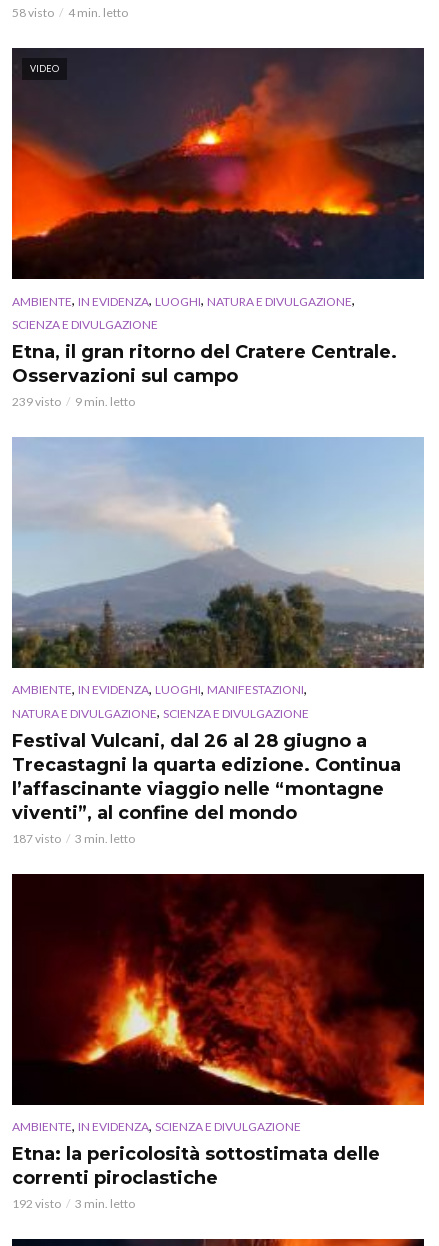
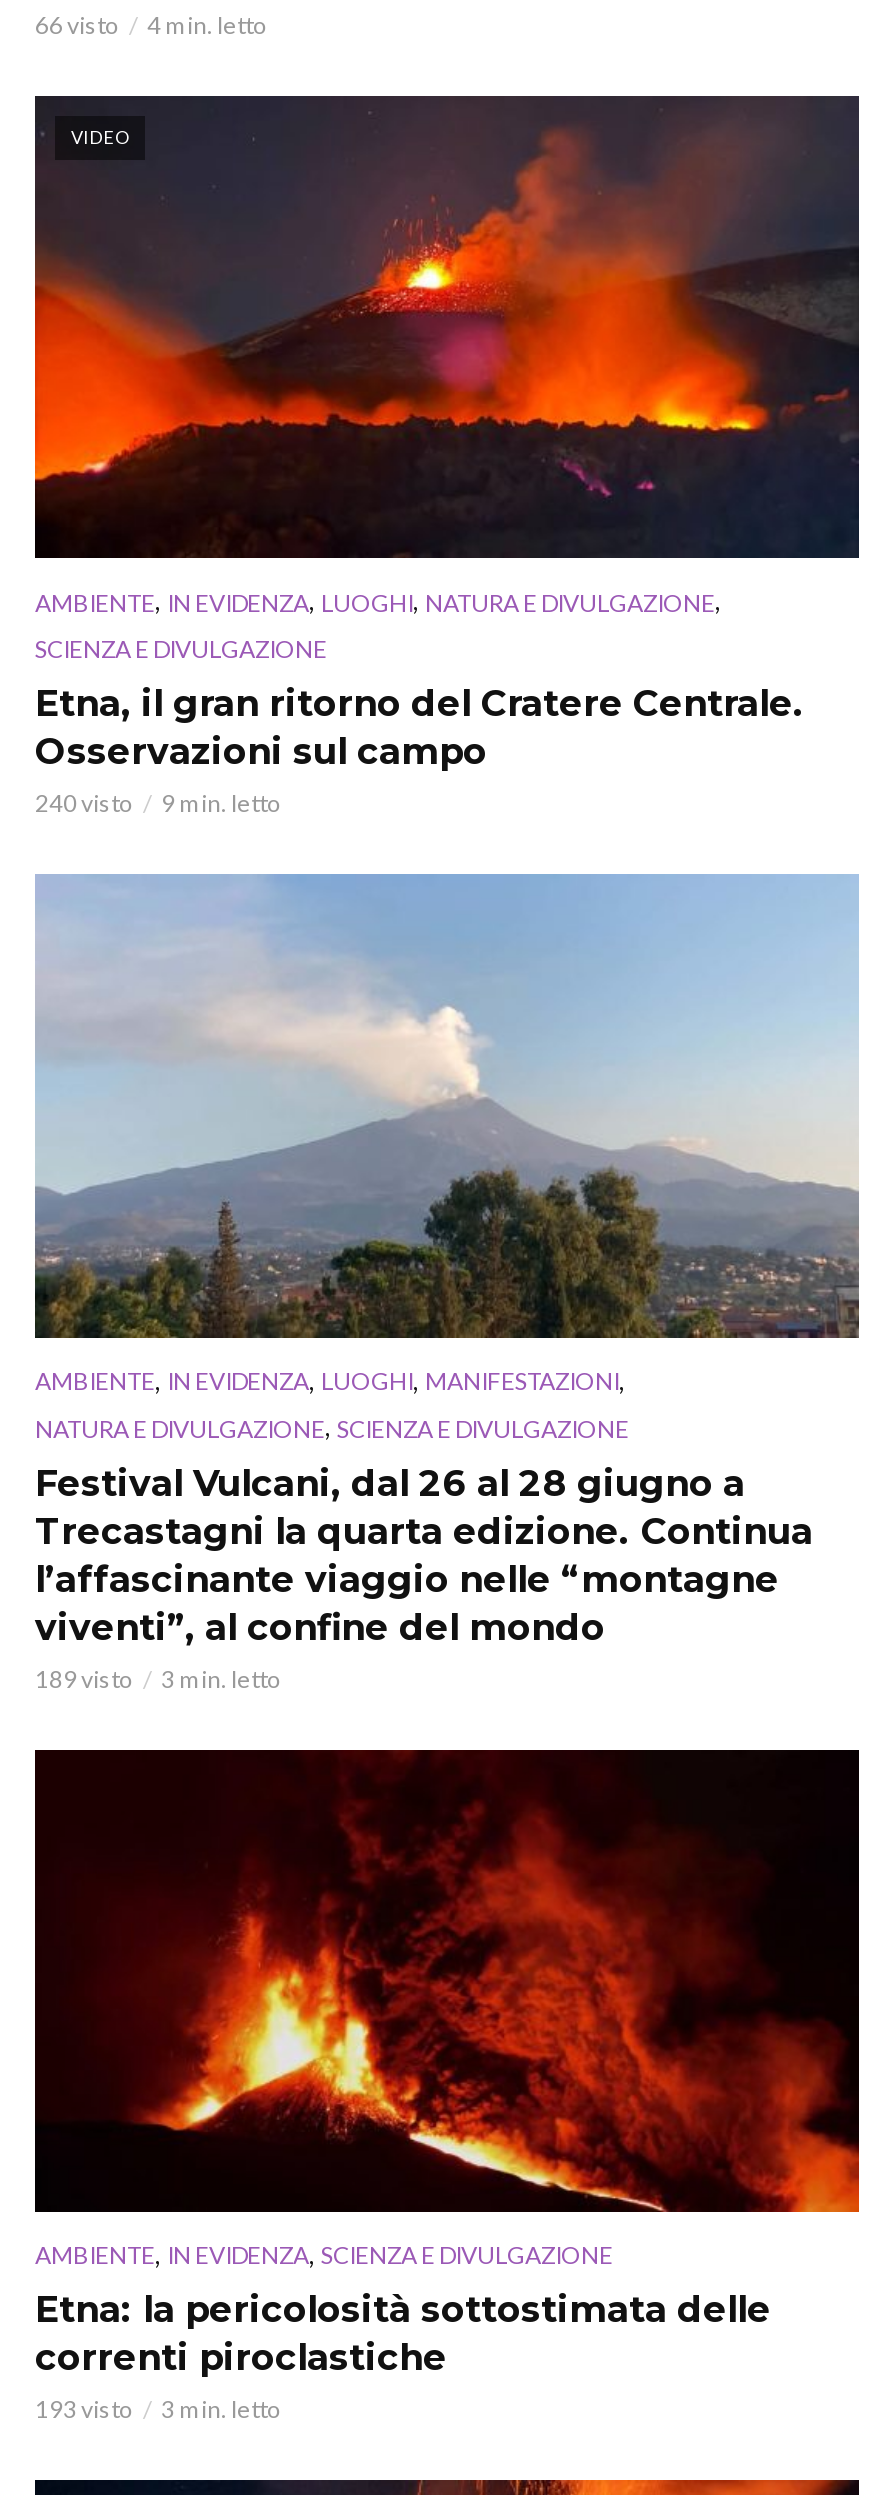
[12,5,128,20] 58 visto 4 min. letto -> [35,10,267,40] 66 visto 4 min. letto
[12,394,135,409] 239 visto 9 min. letto -> [35,788,281,818] 240 visto 9 min. letto
[12,831,135,846] 187 visto 3 min. letto -> [35,1663,281,1693] 189 visto 3 min. letto
[12,1196,135,1211] 192 visto 3 min. letto -> [35,2395,281,2425] 193 visto 3 min. letto

